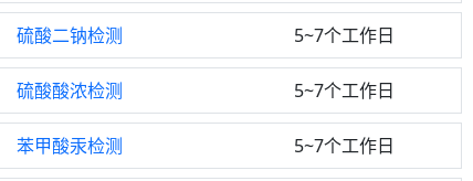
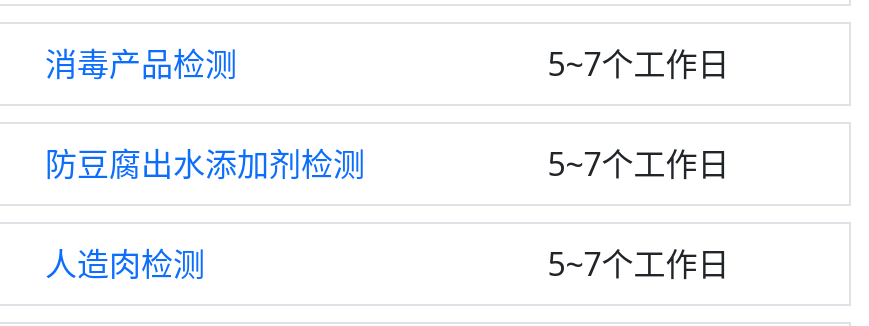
[17,23,123,48] 硫酸二钠检测 -> [45,42,237,86] 消毒产品检测
[17,79,123,103] 硫酸酸浓检测 -> [45,142,365,186] 防豆腐出水添加剂检测
[17,134,123,158] 苯甲酸汞检测 -> [45,242,205,286] 人造肉检测

